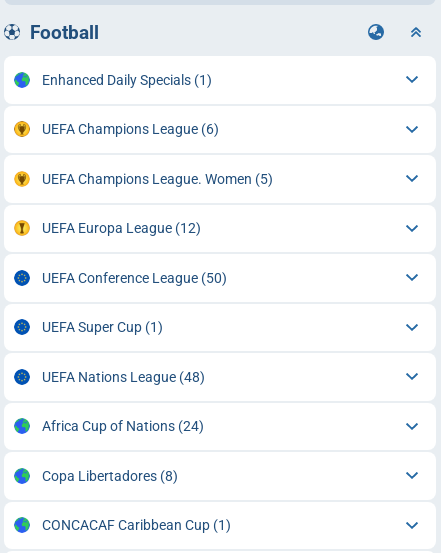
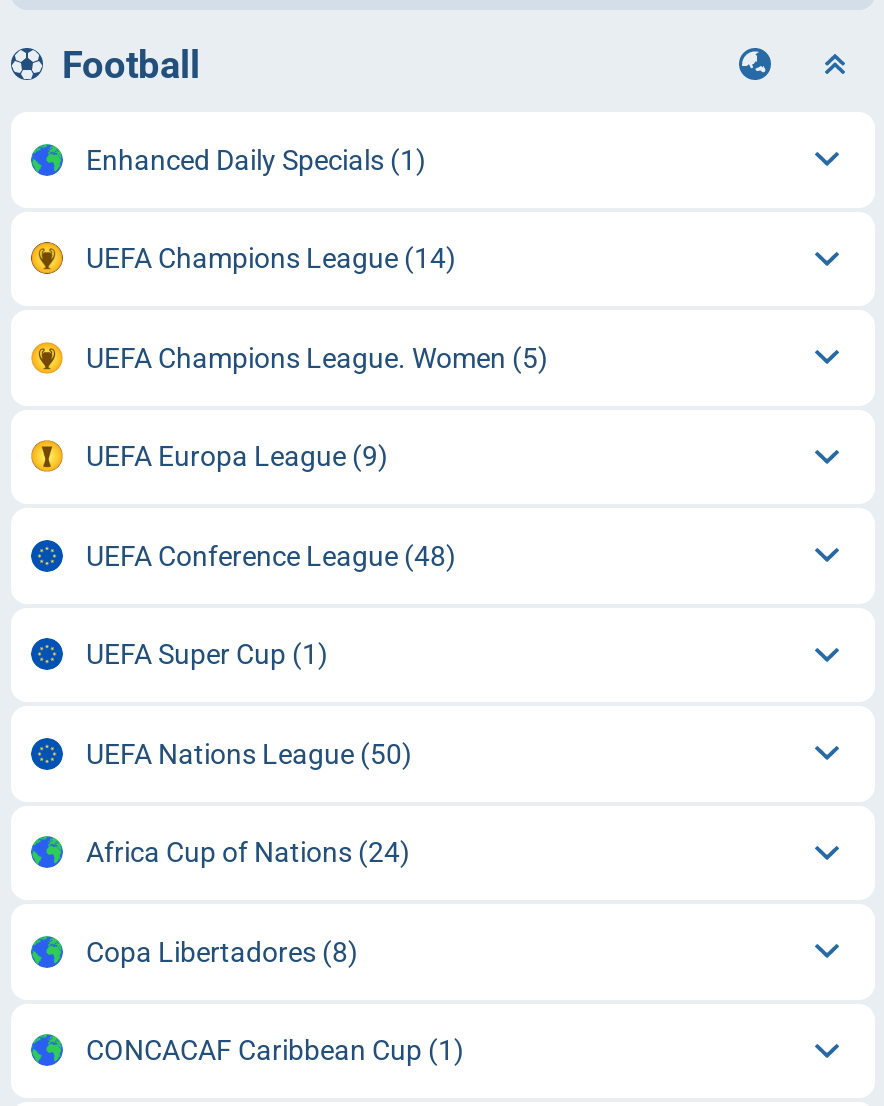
[41,121,218,137] UEFA Champions League (6) -> [86,242,456,274] UEFA Champions League (14)
[41,220,200,236] UEFA Europa League (12) -> [86,440,388,472] UEFA Europa League (9)
[41,270,226,286] UEFA Conference League (50) -> [86,540,456,572] UEFA Conference League (48)
[41,369,204,385] UEFA Nations League (48) -> [86,738,412,770] UEFA Nations League (50)

